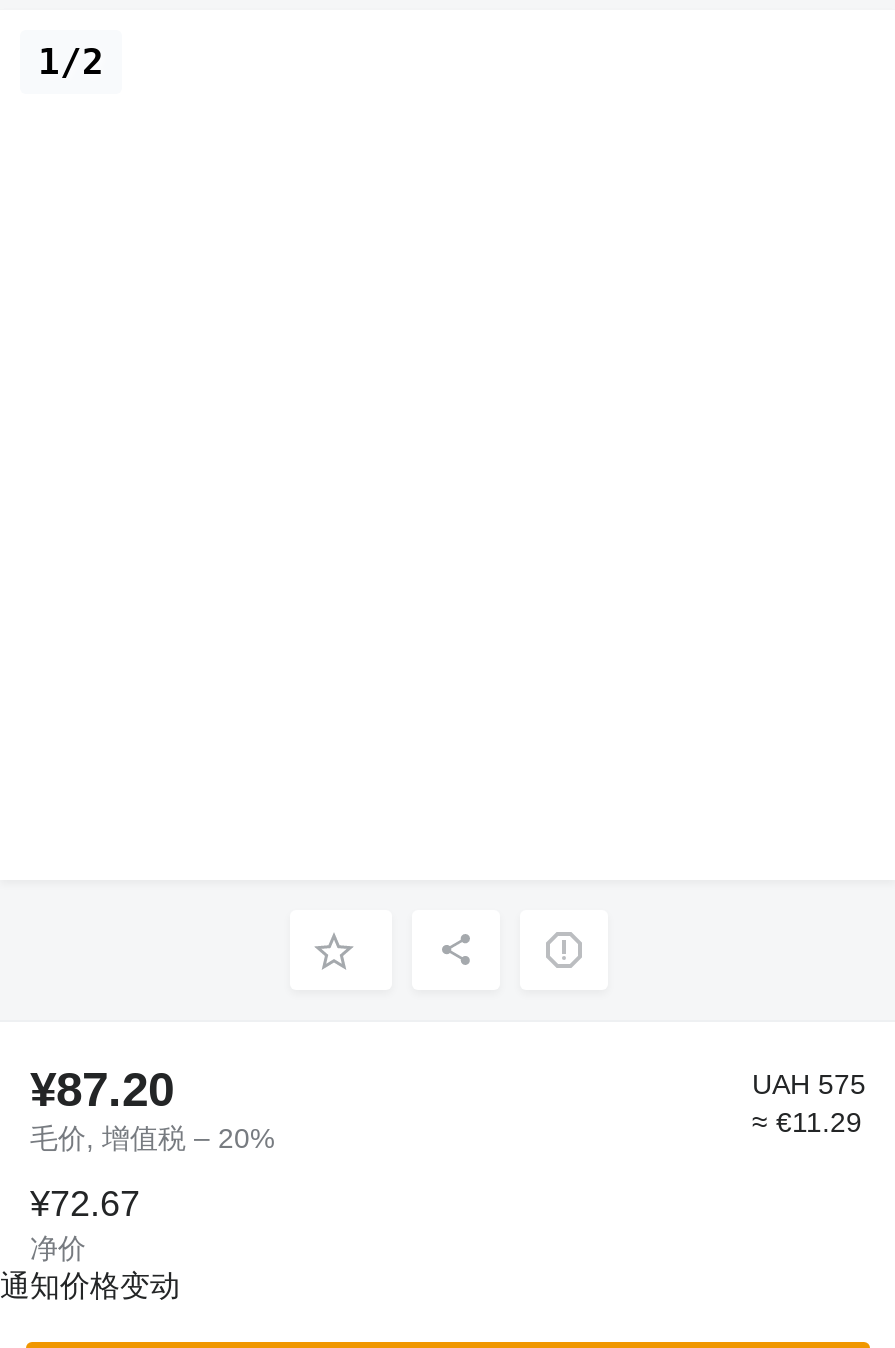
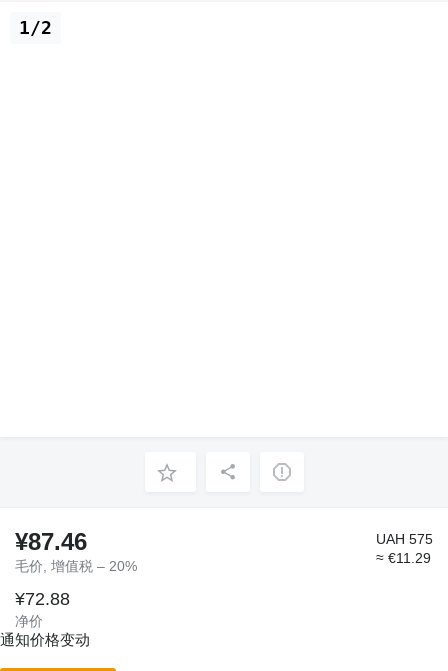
[30,1062,174,1116] ¥87.20 -> [15,528,87,555] ¥87.46
[30,1183,140,1223] ¥72.67 -> [15,589,70,609] ¥72.88

